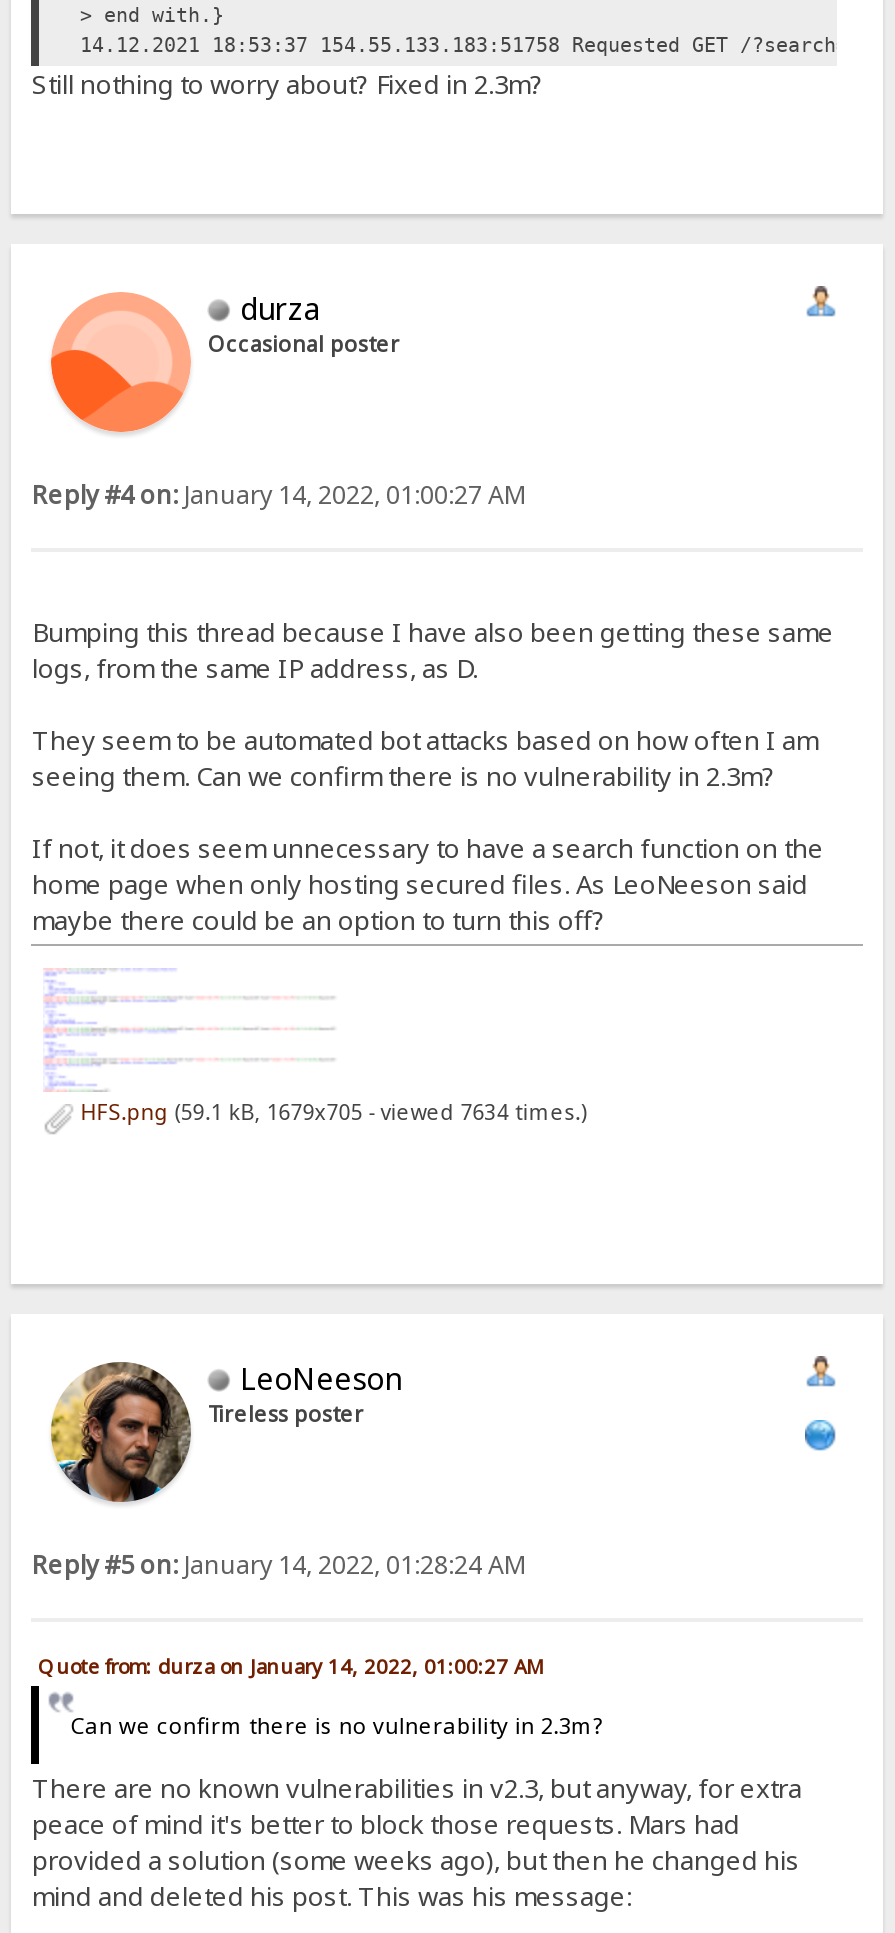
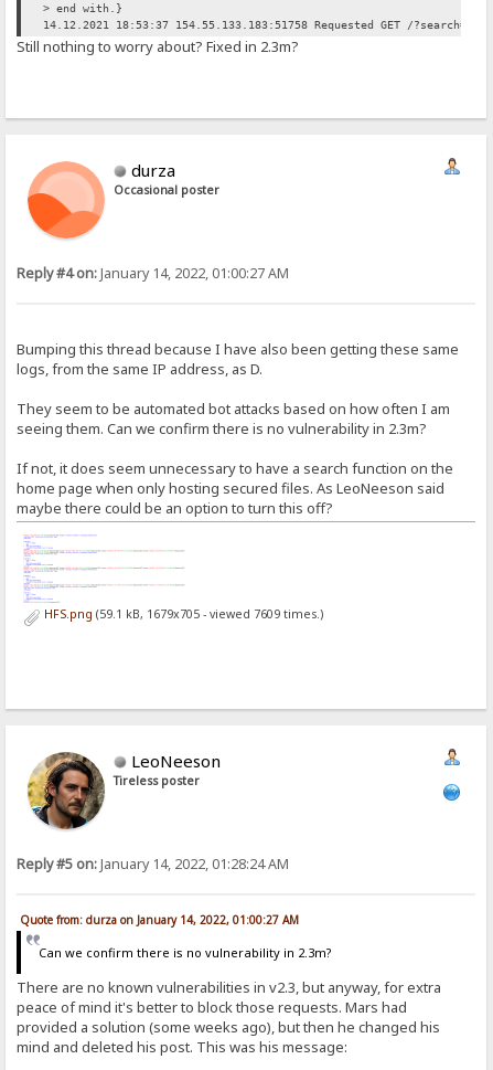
[75,1098,587,1126] HFS.png (59.1 kB, 1679x705 - viewed 7634 times.) -> [41,606,323,622] HFS.png (59.1 kB, 1679x705 - viewed 7609 times.)

